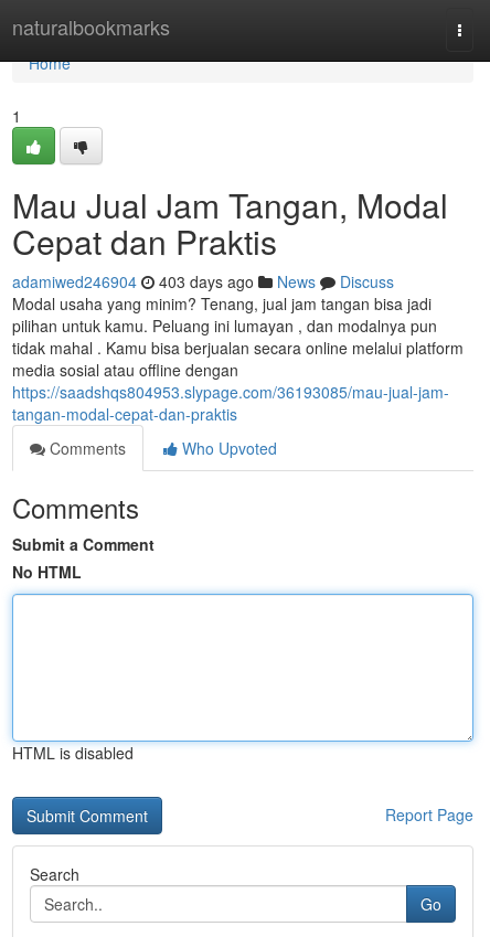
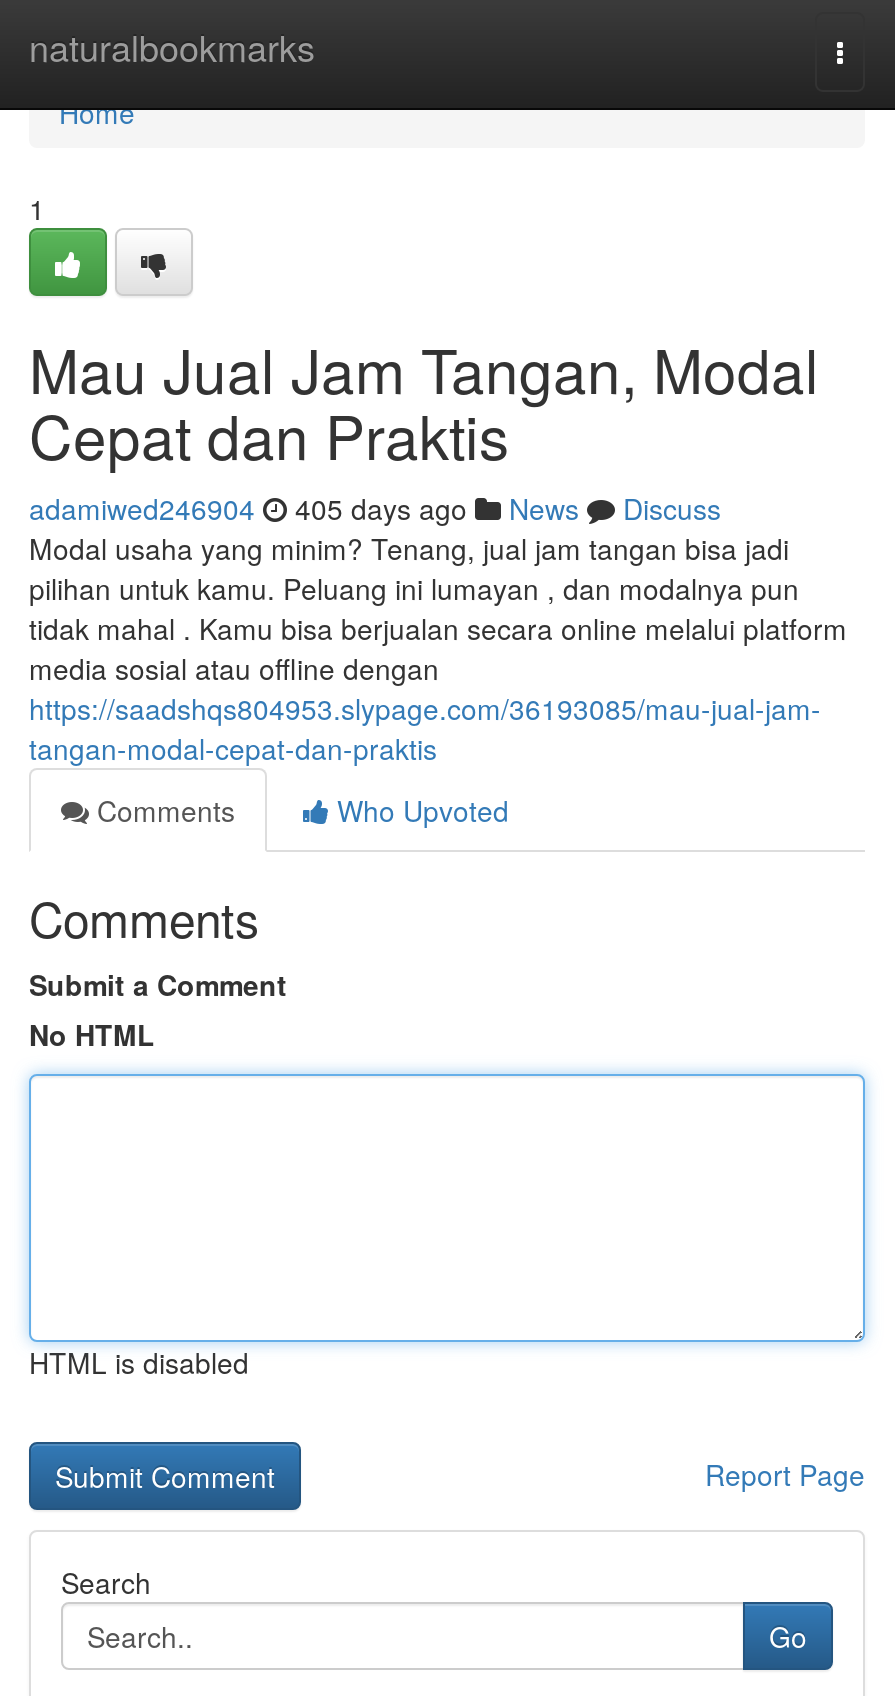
[12,270,394,292] adamiwed246904 403 days ago News Discuss -> [29,488,721,528] adamiwed246904 405 days ago News Discuss

